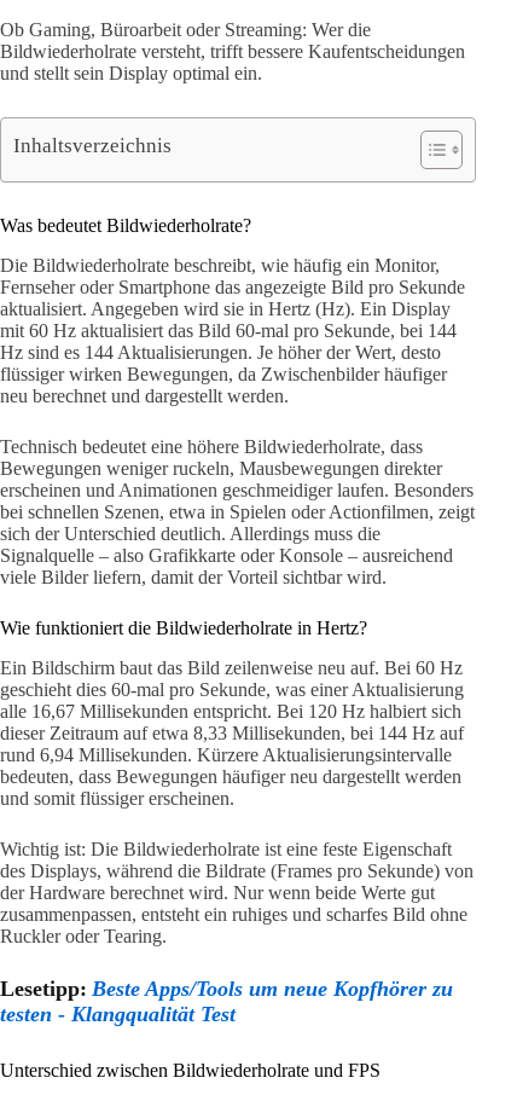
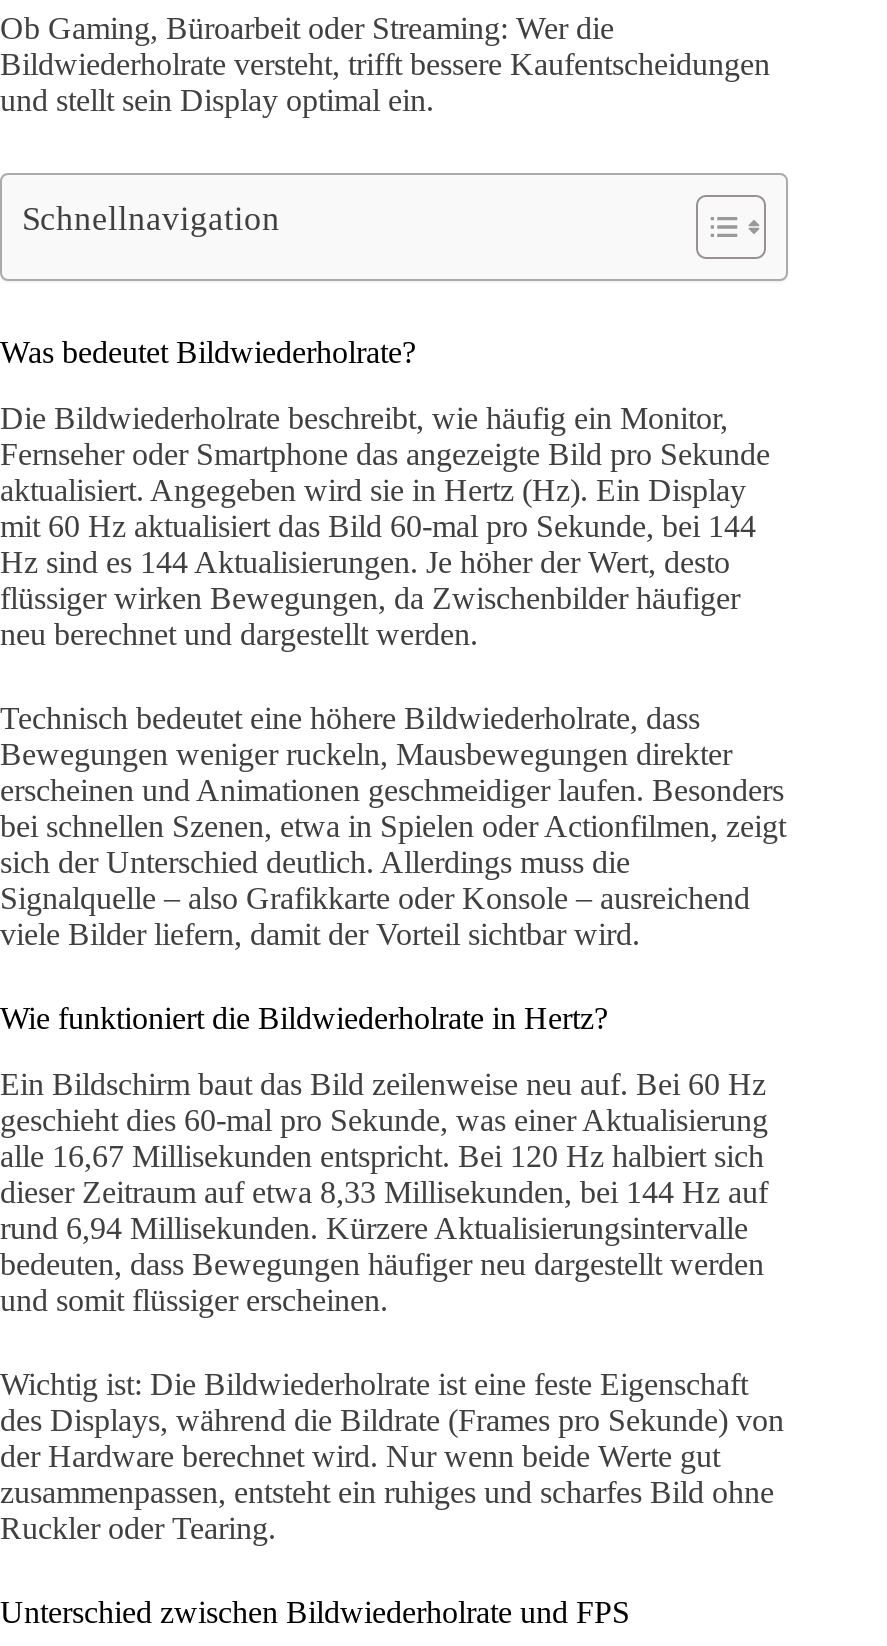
[13,133,172,156] Inhaltsverzeichnis -> [22,200,280,238] Schnellnavigation
[0,976,453,1026] Lesetipp: Beste Apps/Tools um neue Kopfhörer zu | testen - Klangqualität Test -> none

